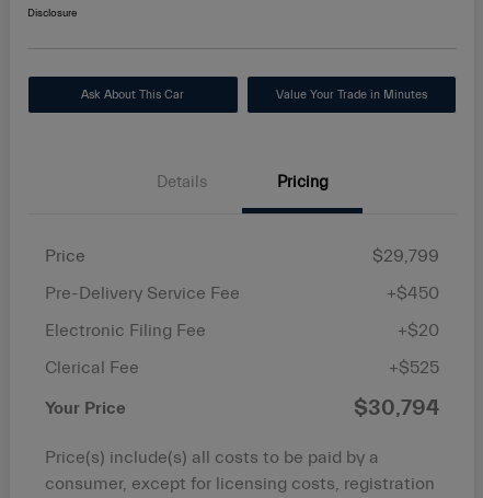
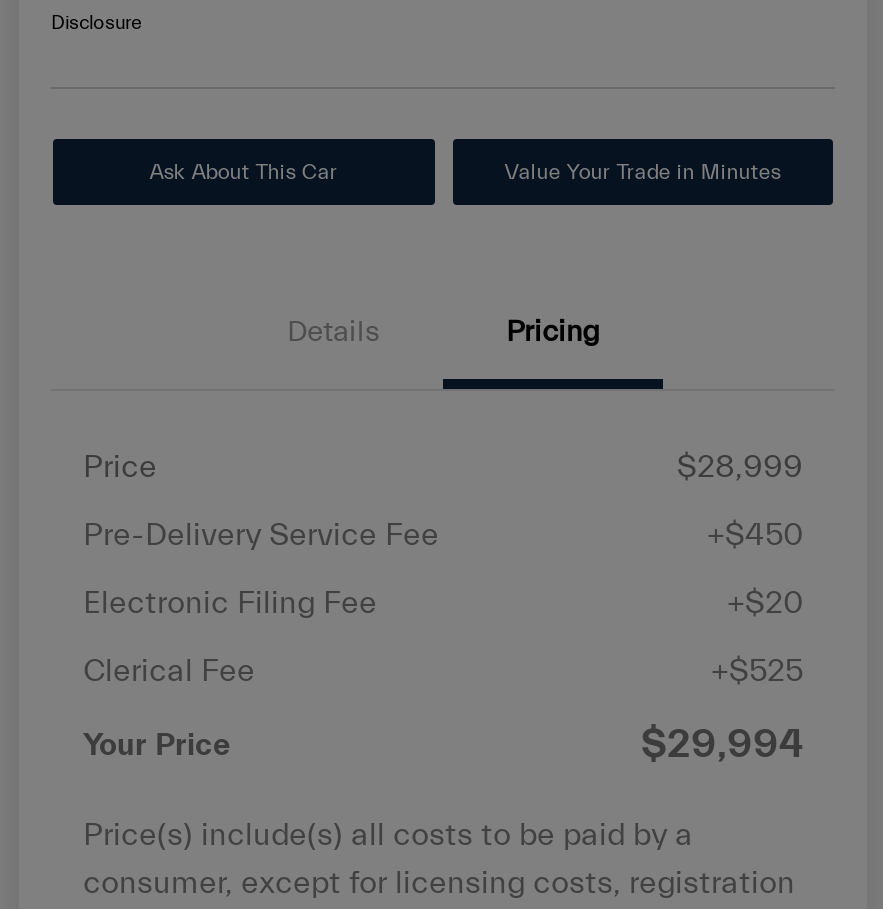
[372,246,439,266] $29,799 -> [677,449,803,485] $28,999
[354,395,439,420] $30,794 -> [641,721,803,767] $29,994

